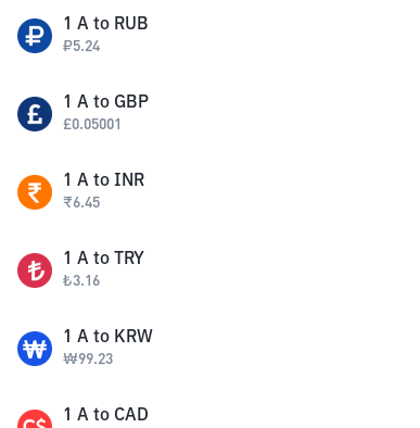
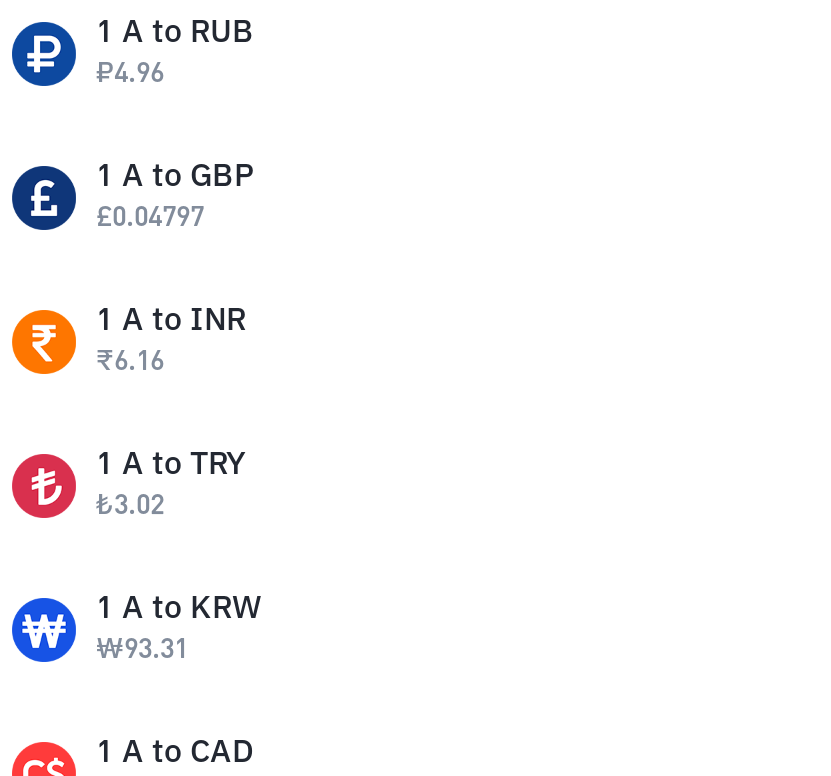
[63,39,100,54] ₽5.24 -> [96,60,164,88] ₽4.96
[63,117,122,133] £0.05001 -> [96,204,204,232] £0.04797
[63,196,100,211] ₹6.45 -> [96,348,164,376] ₹6.16
[63,274,100,289] ₺3.16 -> [96,492,164,520] ₺3.02
[63,352,113,367] ₩99.23 -> [96,636,188,664] ₩93.31

